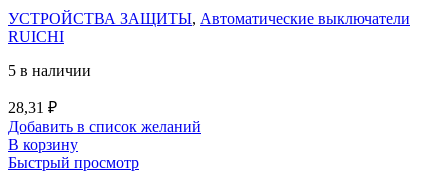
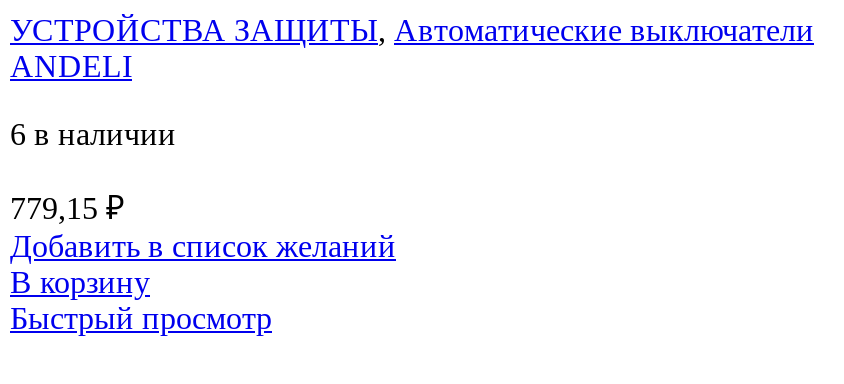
[8,28,64,45] RUICHI -> [10,49,132,83] ANDELI
[8,62,91,79] 5 в наличии -> [10,117,176,151] 6 в наличии
[8,99,57,116] 28,31 ₽ -> [10,191,124,225] 779,15 ₽

